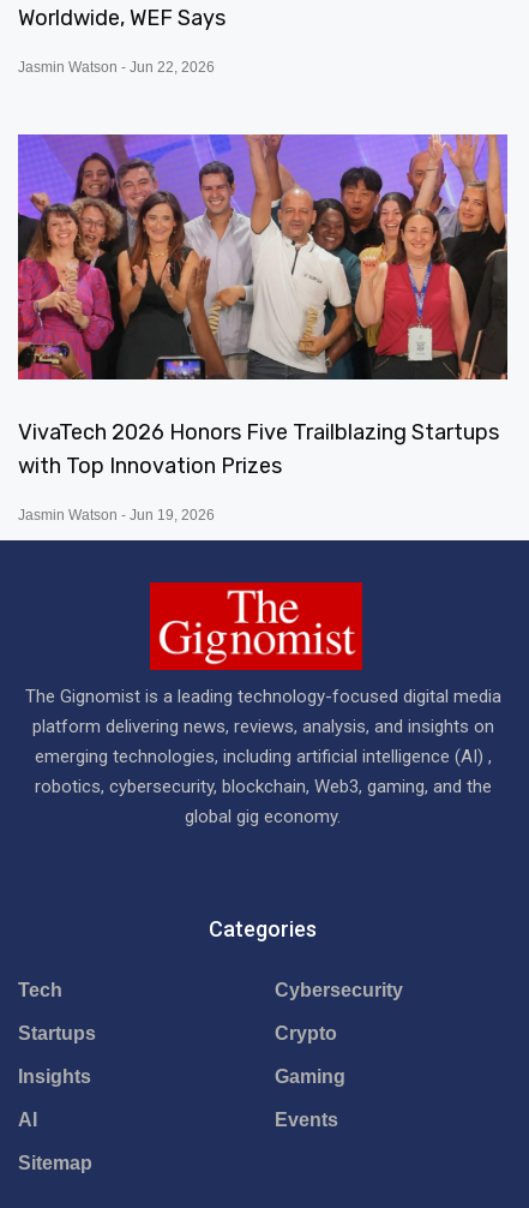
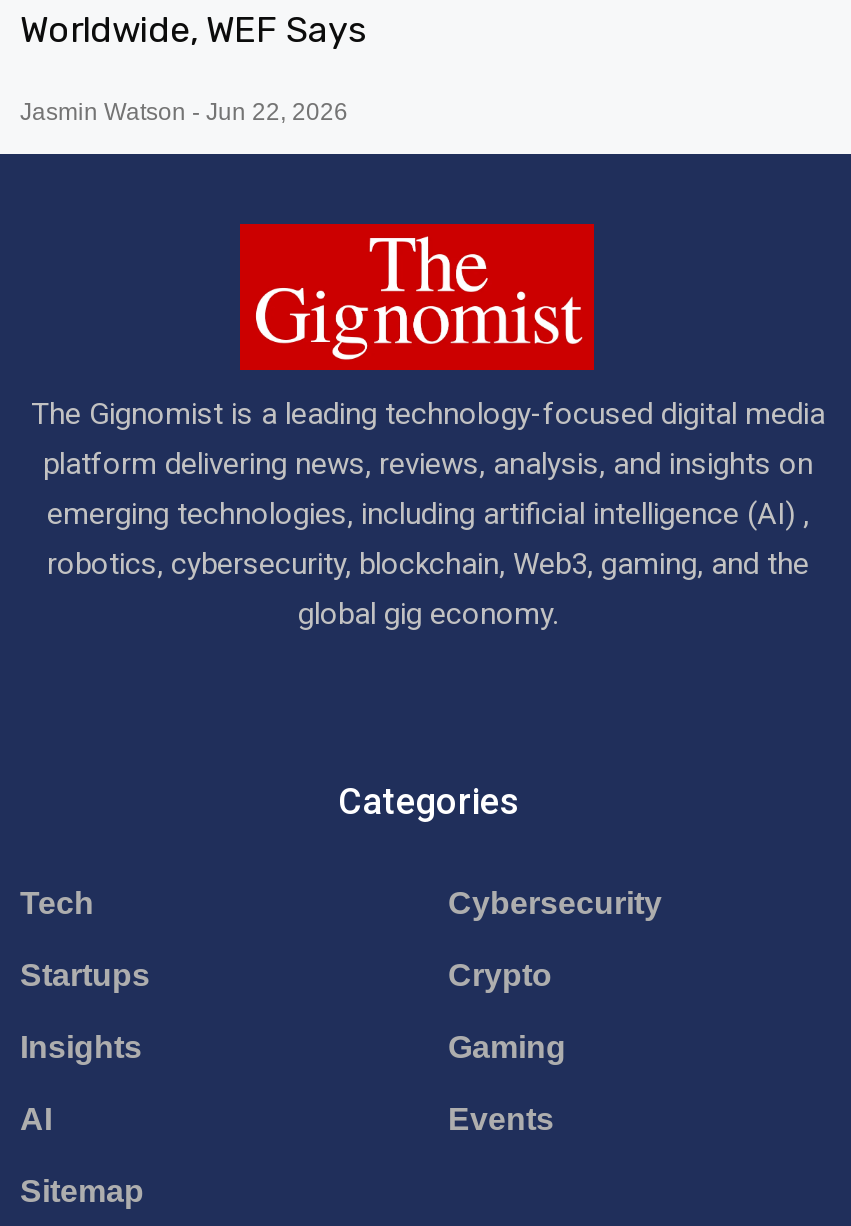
[17,133,509,523] [image] | VivaTech 2026 Honors Five Trailblazing Startups | with Top Innovation Prizes | Jasmin Watson Jun 19, 2026 -> none

